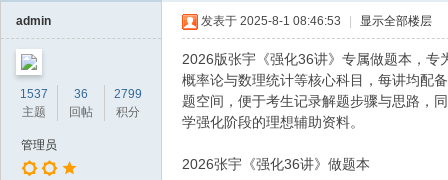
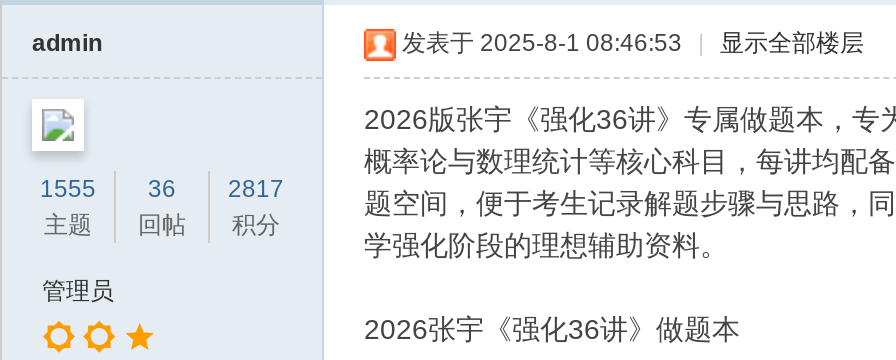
[20,87,48,101] 1537 -> [40,175,96,203] 1555
[114,87,142,101] 2799 -> [228,175,284,203] 2817

